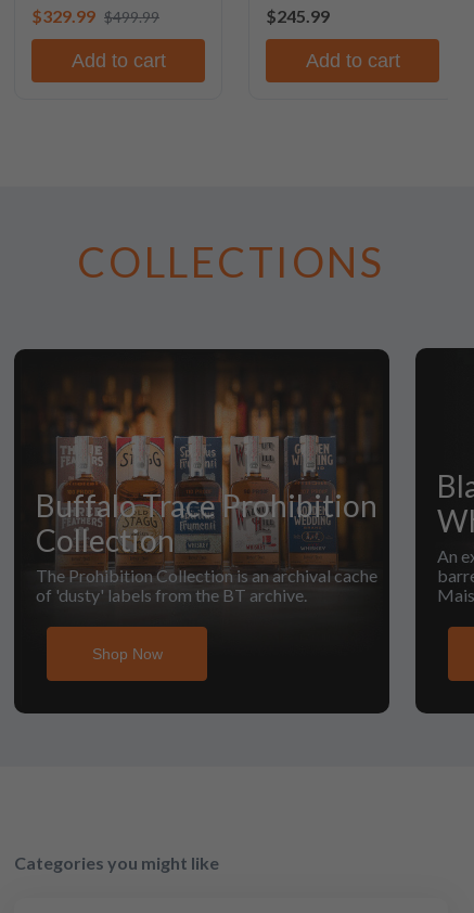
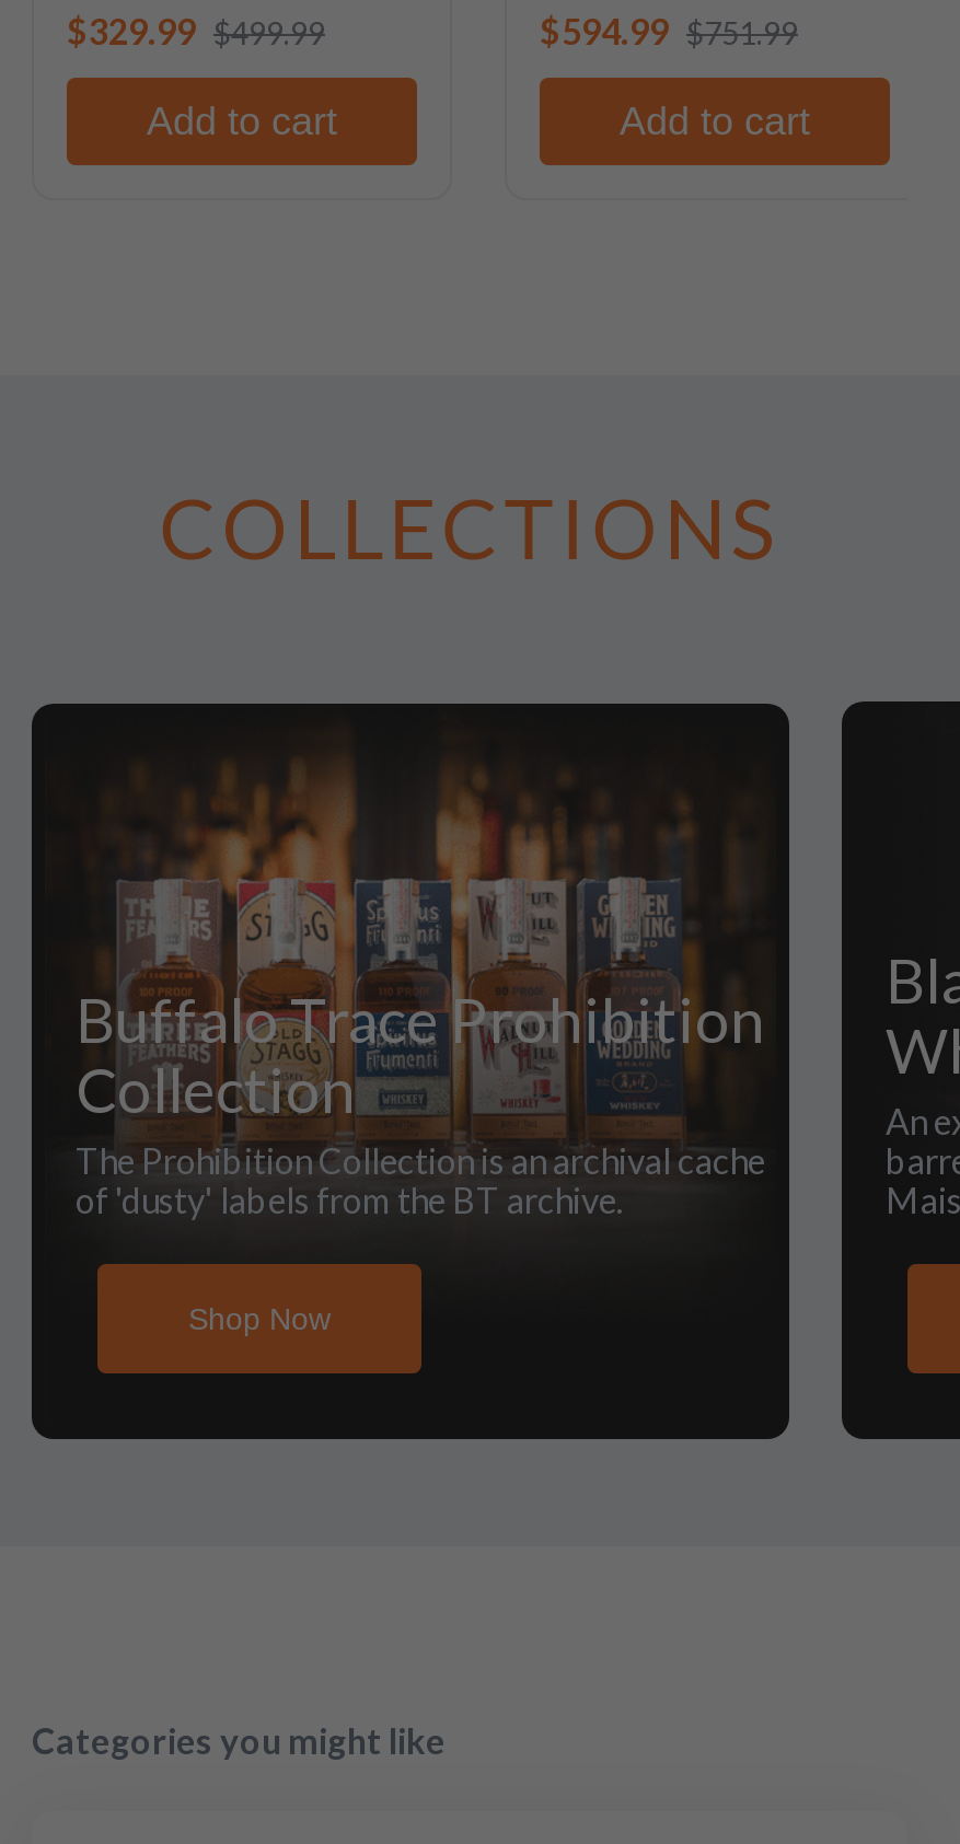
[266,5,330,26] $245.99 -> [540,10,798,51] $594.99 $751.99

